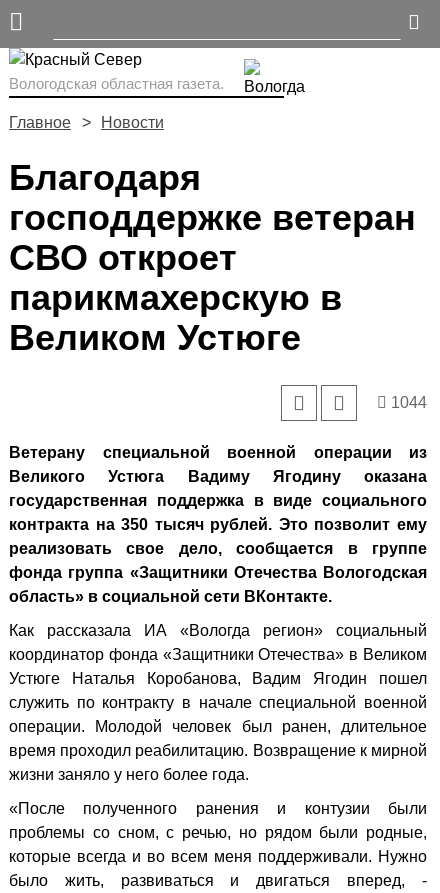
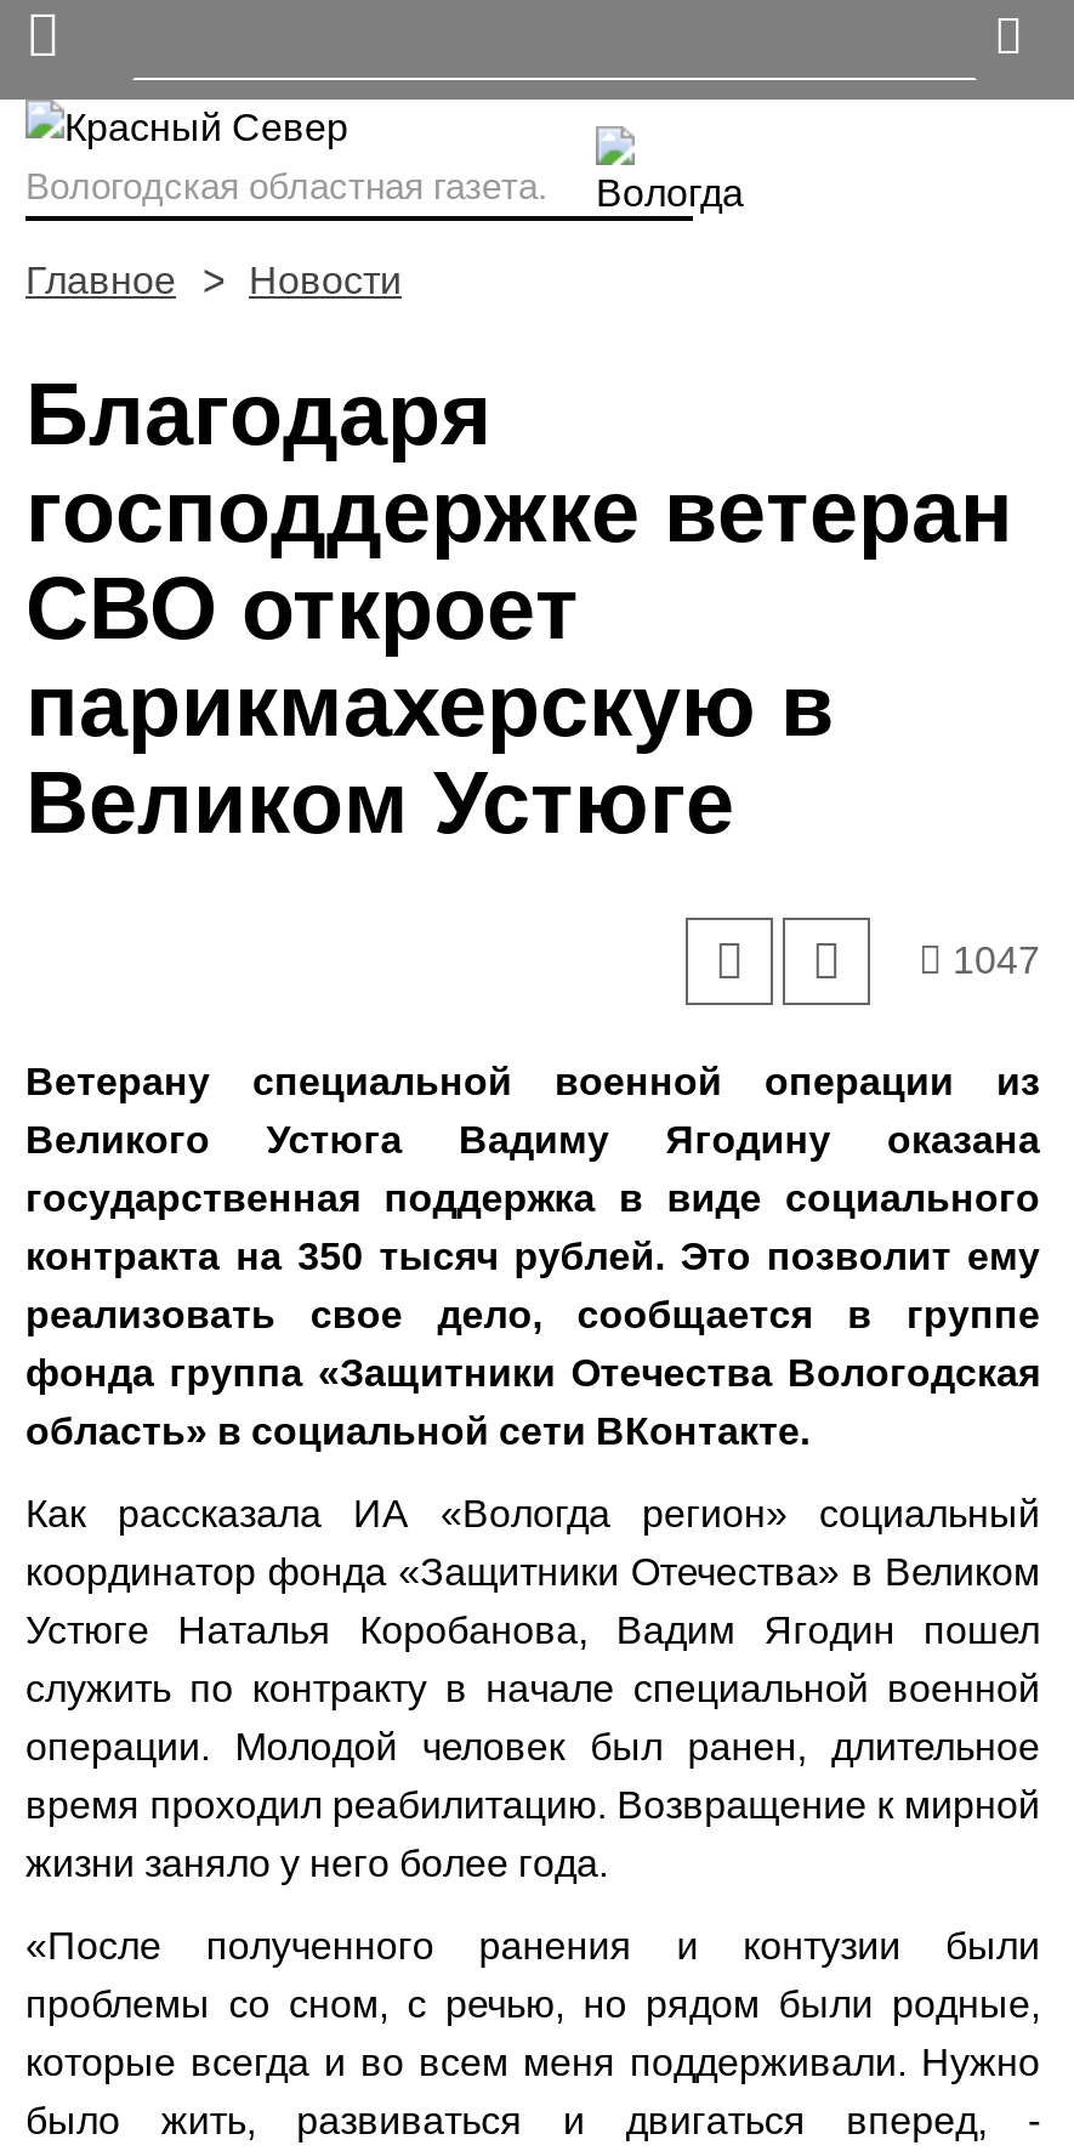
[391,394,427,411] 1044 -> [953,940,1040,981] 1047

